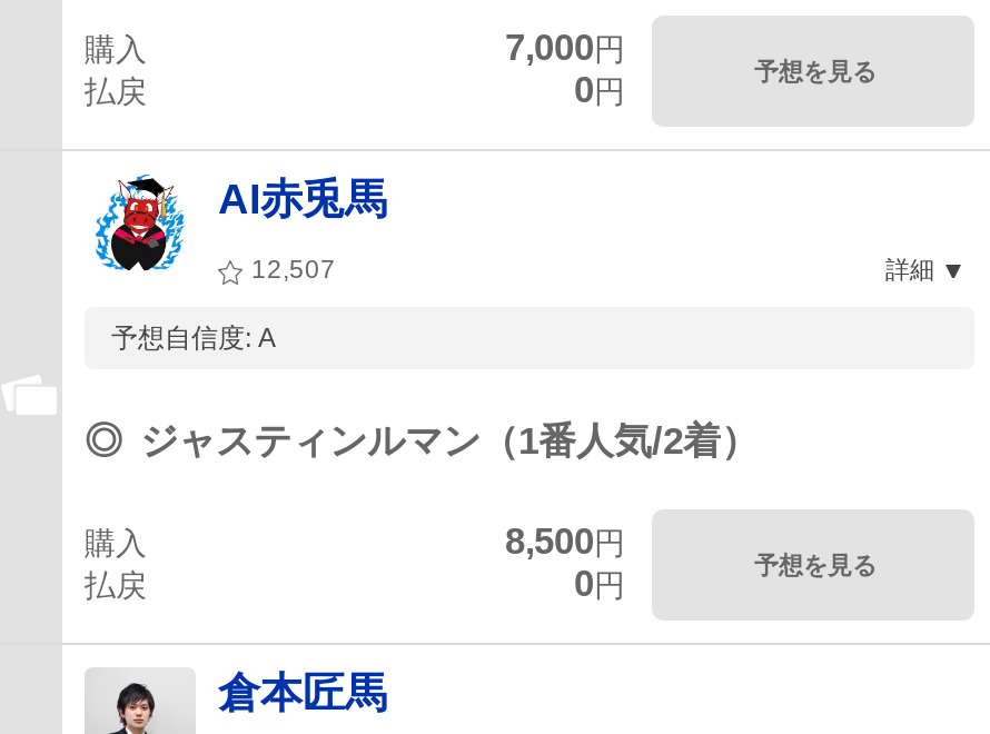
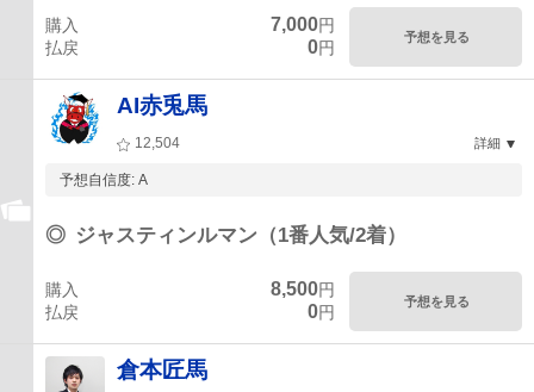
[251,256,336,282] 12,507 -> [135,136,180,150] 12,504

